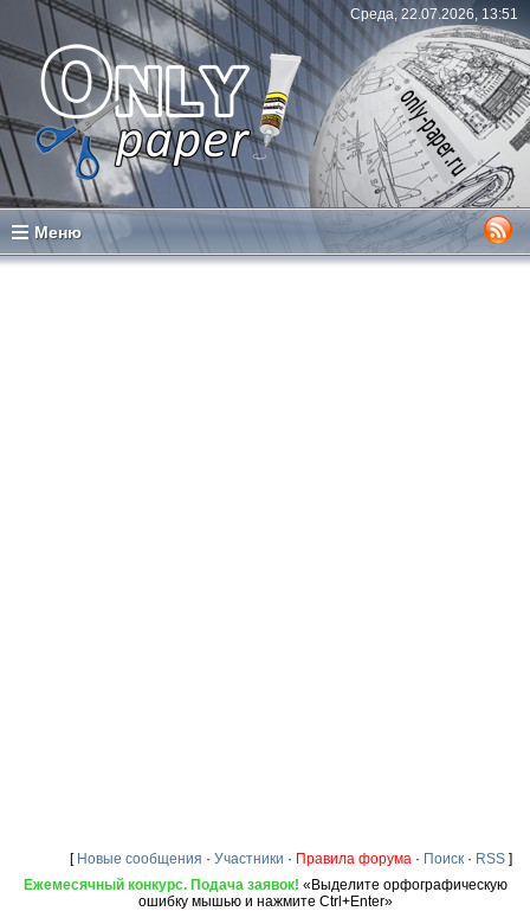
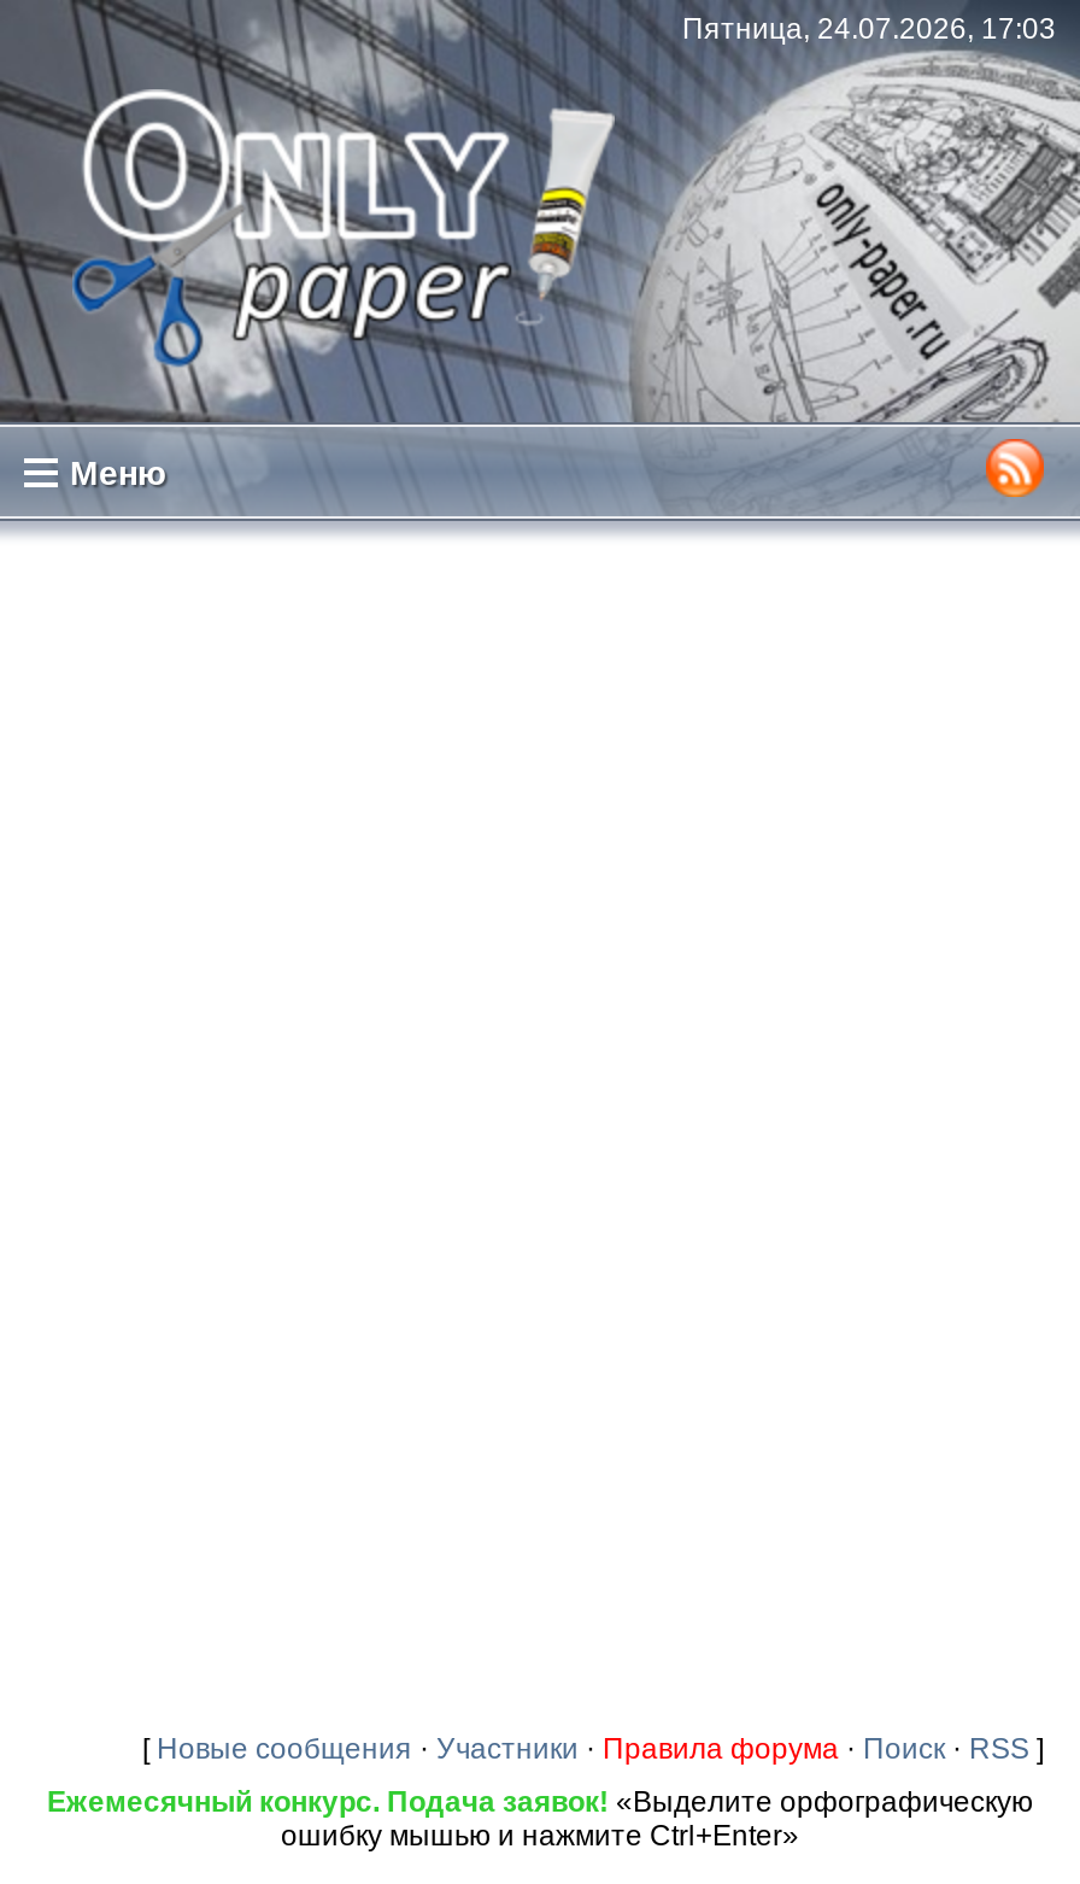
[350,6,518,23] Среда, 22.07.2026, 13:51 -> [682,12,1056,46] Пятница, 24.07.2026, 17:03

